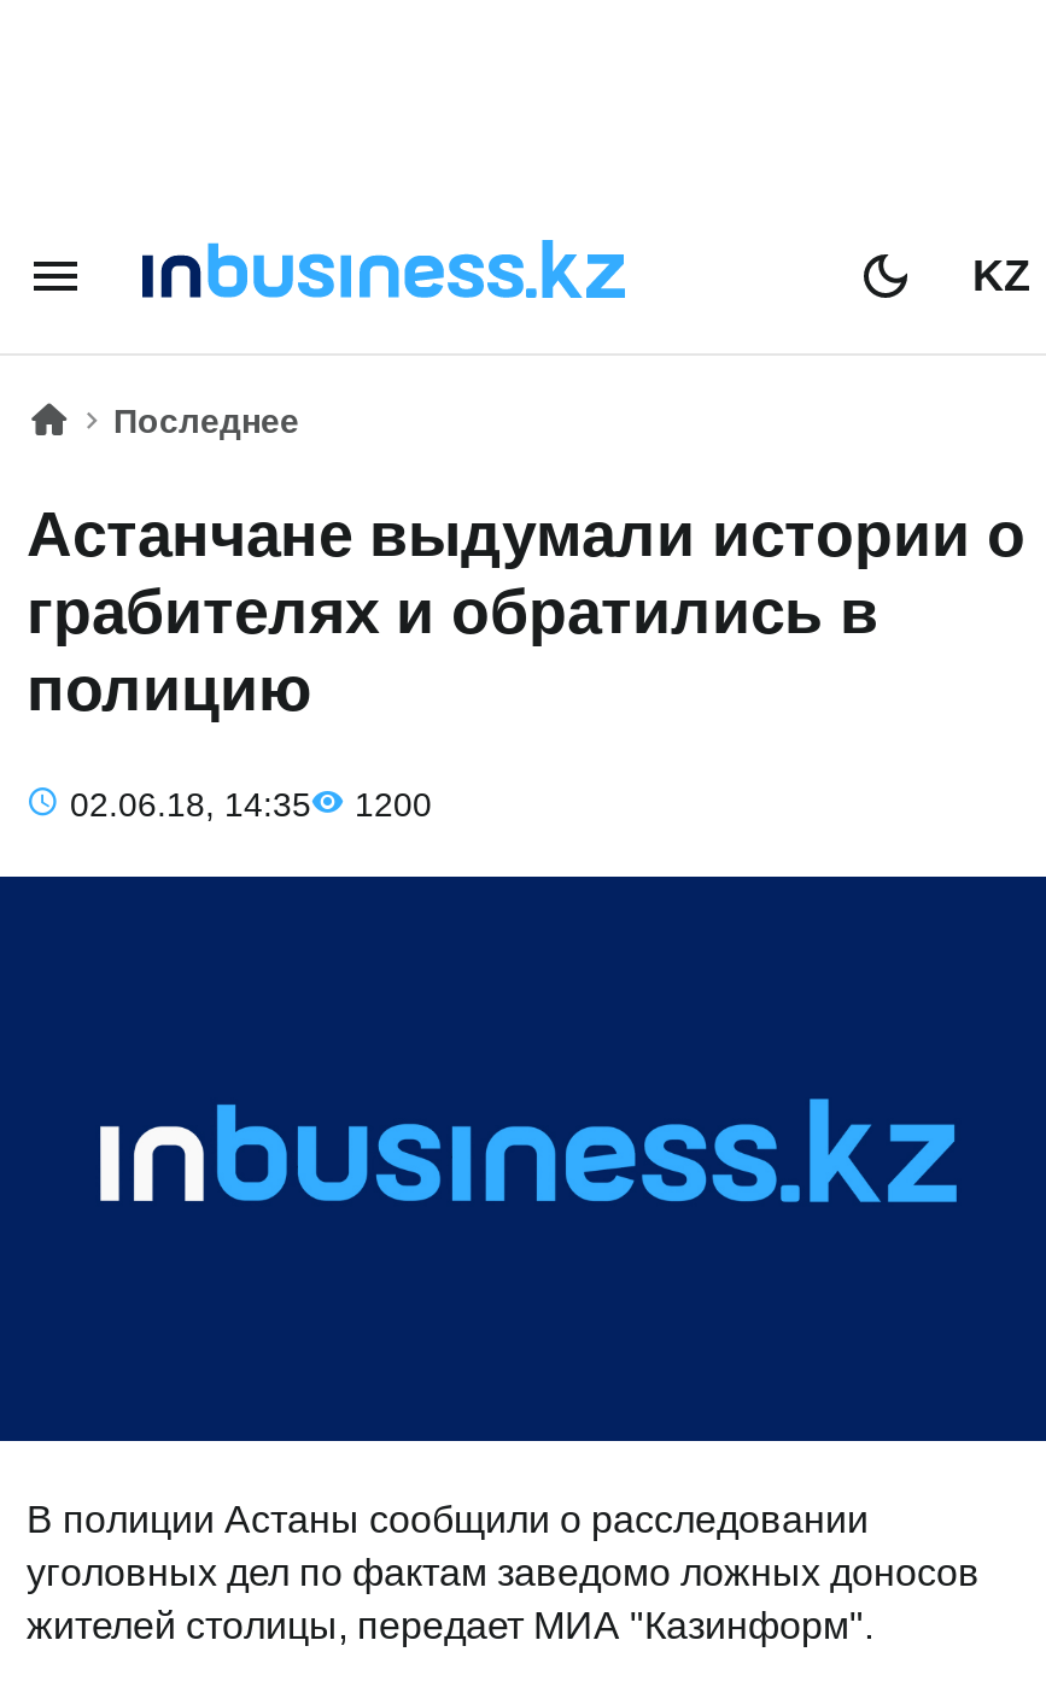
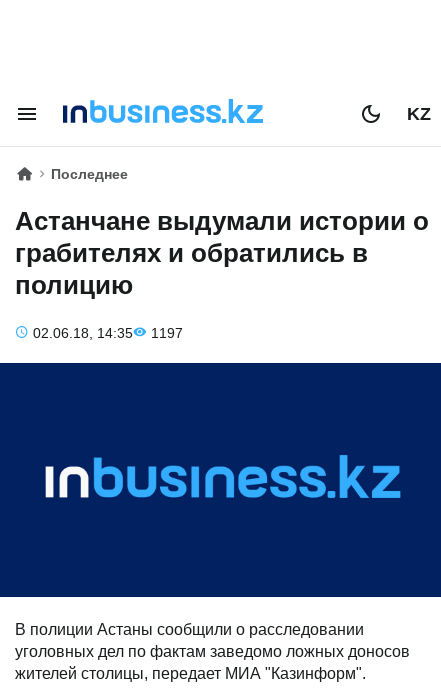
[70,785,432,824] 02.06.18, 14:35 1200 -> [33,325,183,341] 02.06.18, 14:35 1197

